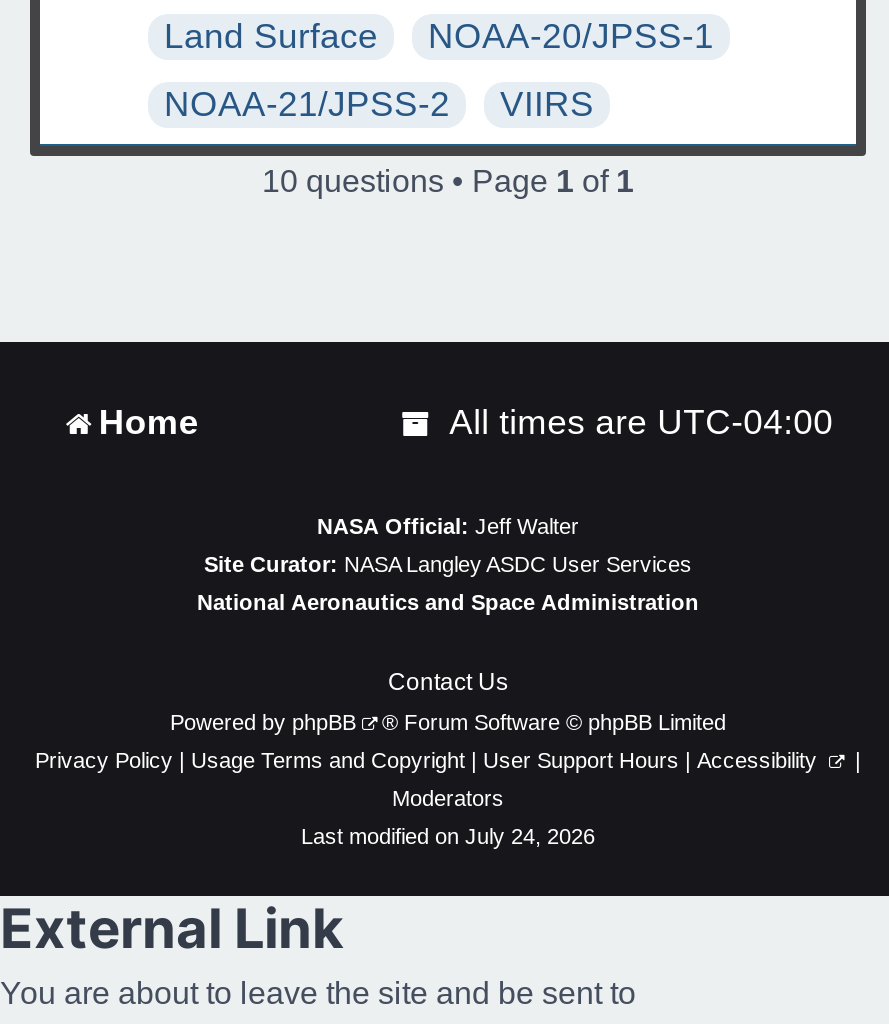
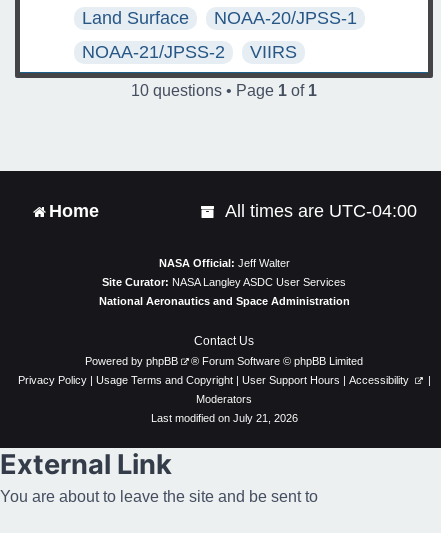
[301,825,595,849] Last modified on July 24, 2026 -> [150,412,297,424] Last modified on July 21, 2026

